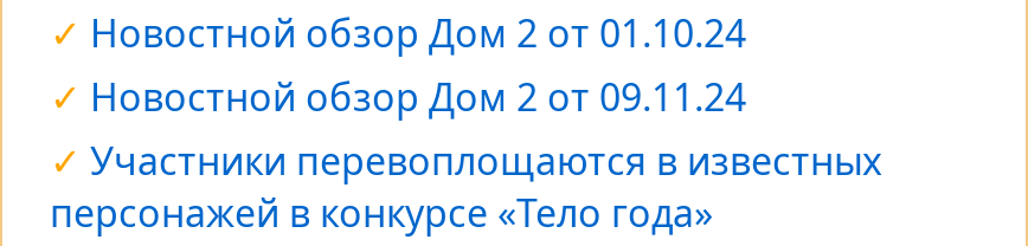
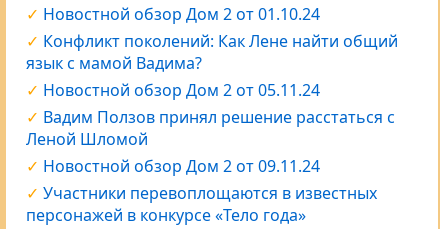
none -> [26,30,398,150] Конфликт поколений: Как Лене найти общий | язык с мамой Вадима? | Новостной обзор Дом 2 от 05.11.24 | Вадим Ползов принял решение расстаться с | Леной Шломой

